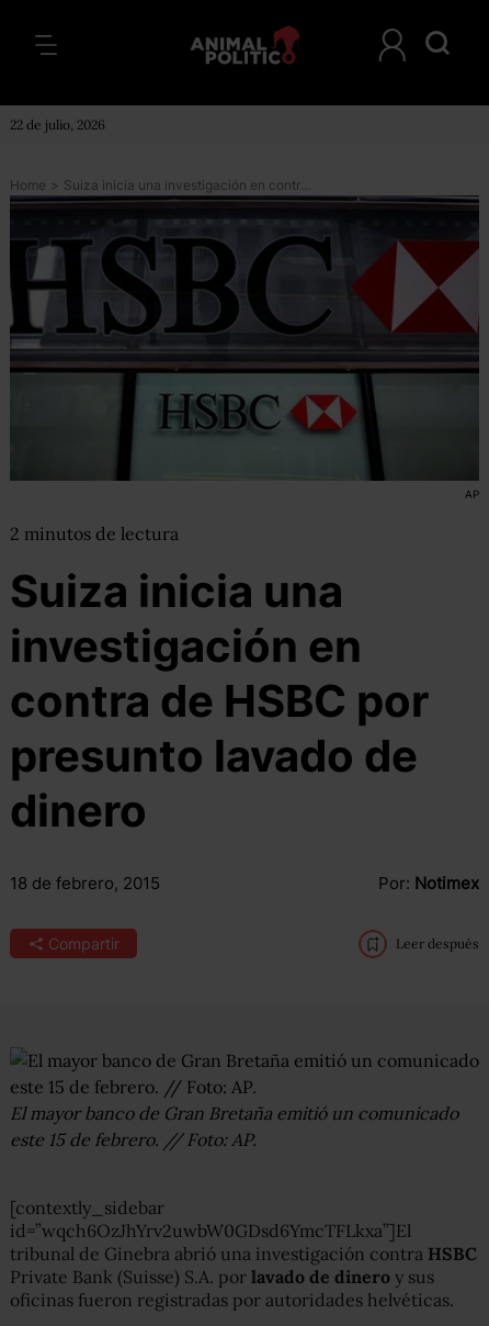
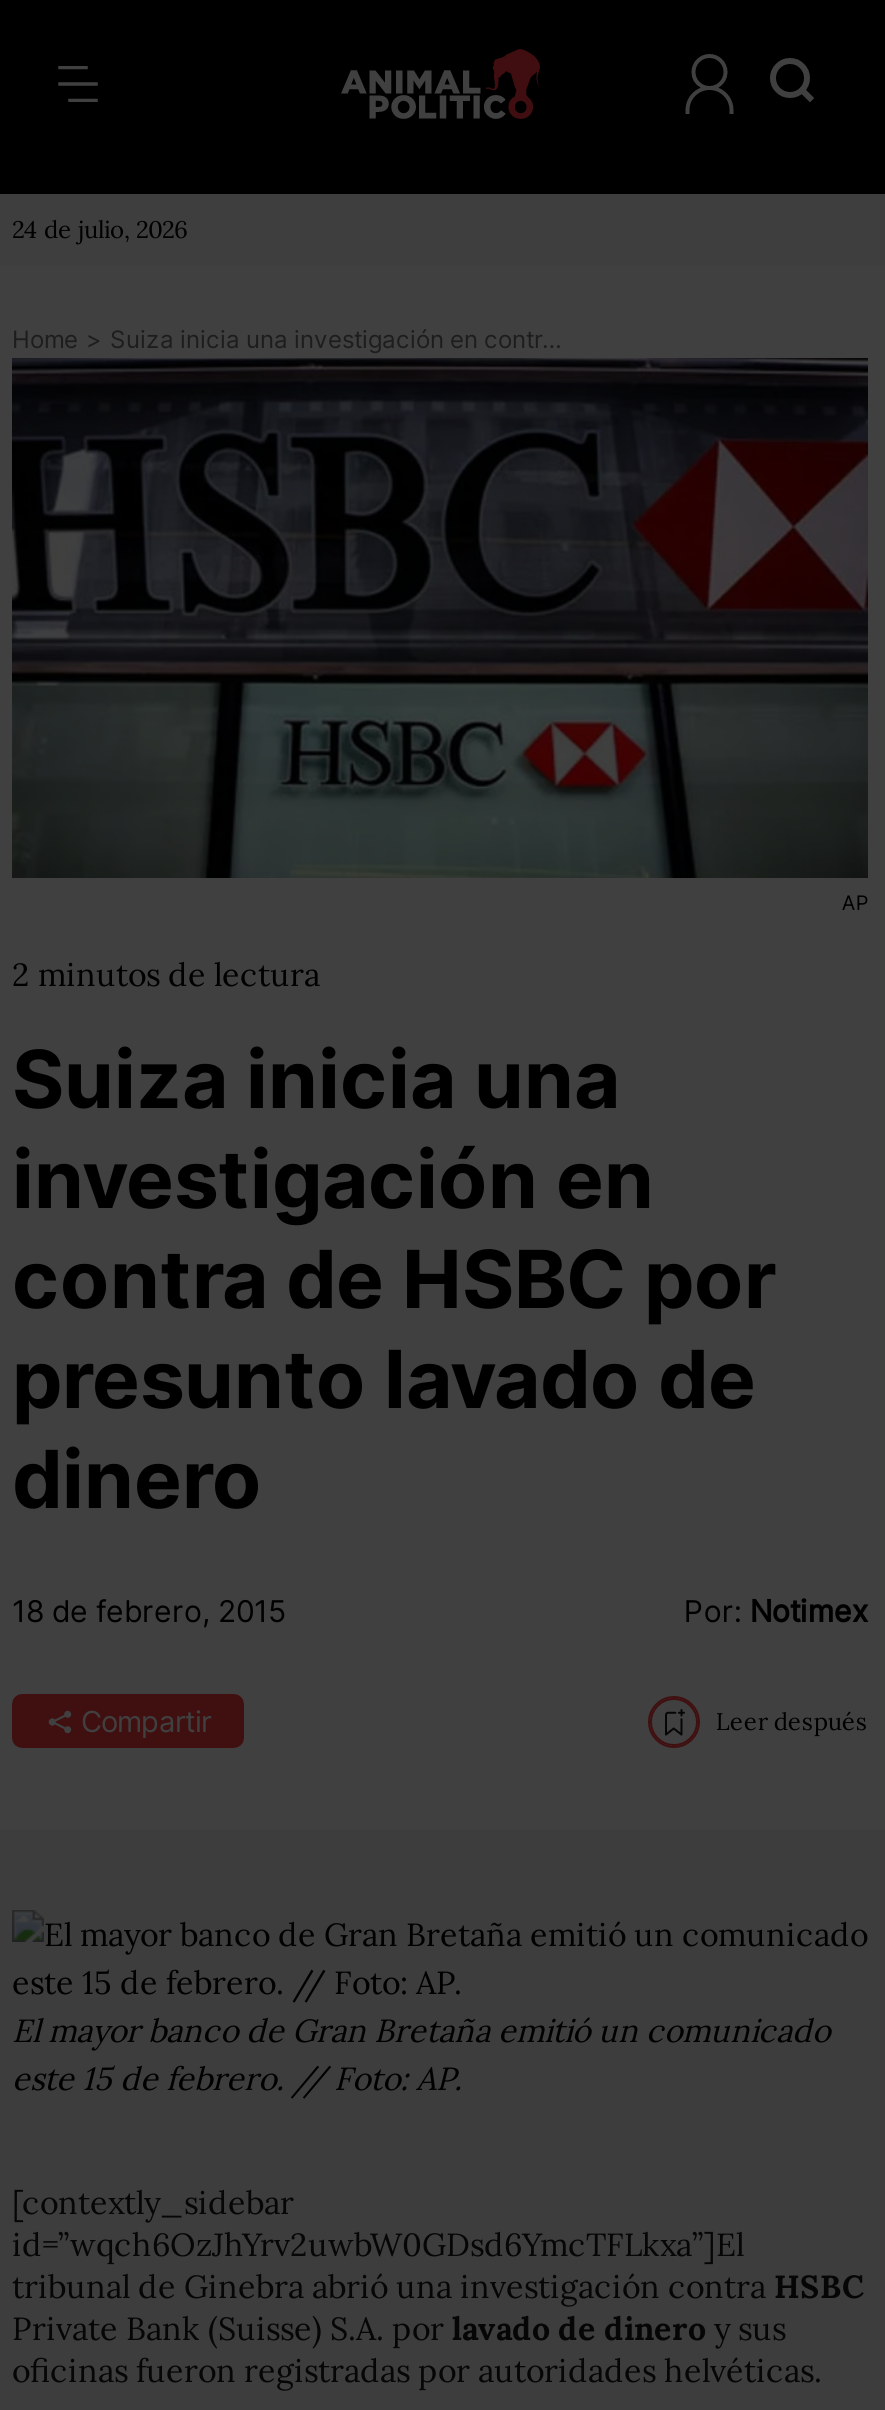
[10,116,105,133] 22 de julio, 2026 -> [12,214,188,244] 24 de julio, 2026

